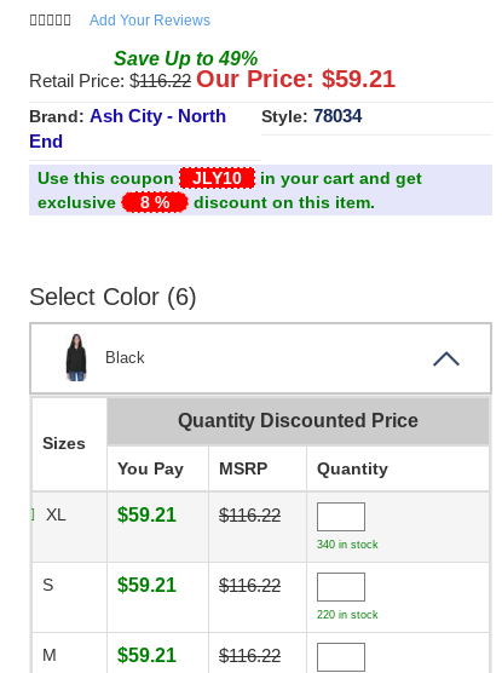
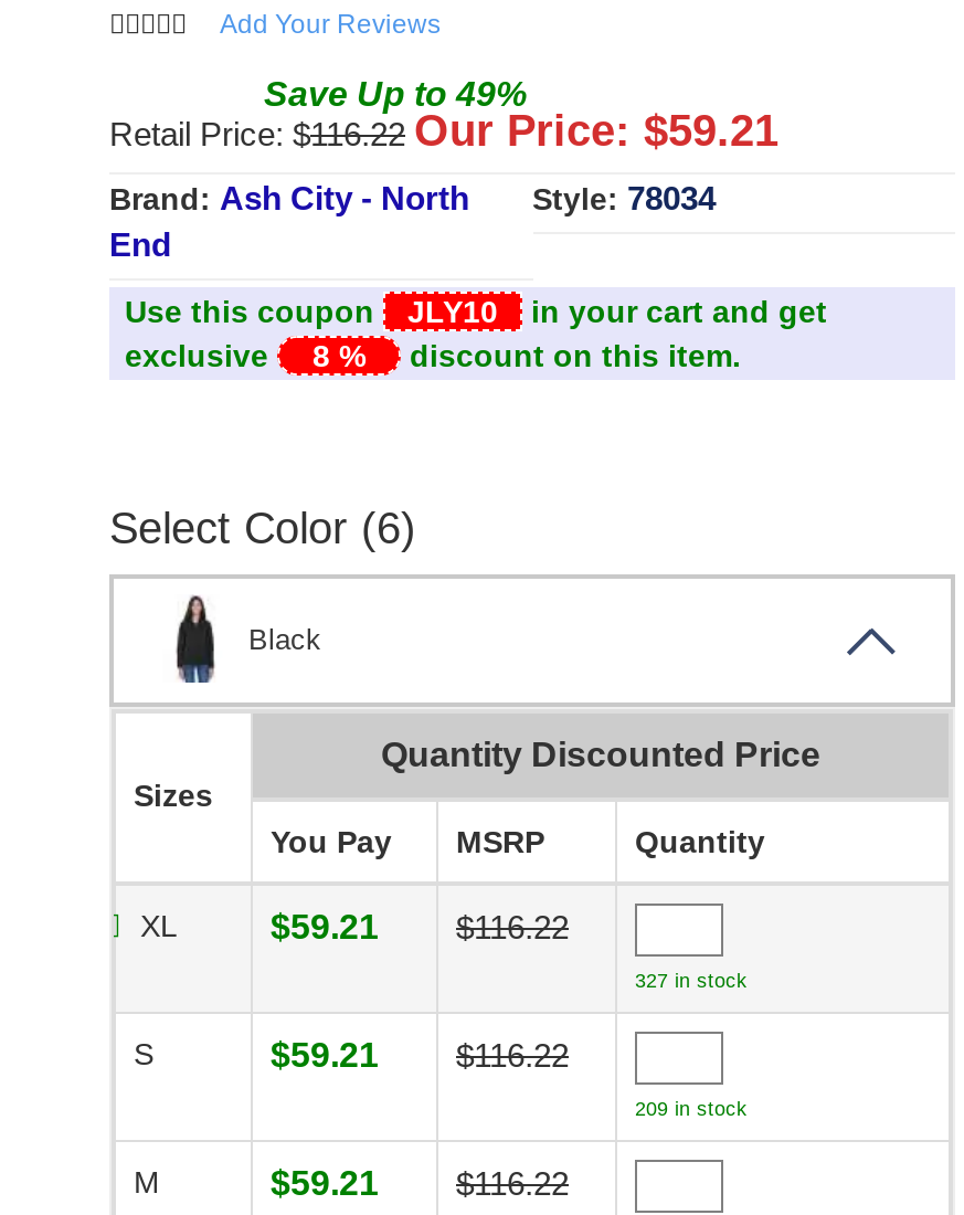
[317,539,379,551] 340 in stock -> [635,970,748,992] 327 in stock
[317,609,379,621] 220 in stock -> [635,1098,748,1120] 209 in stock

